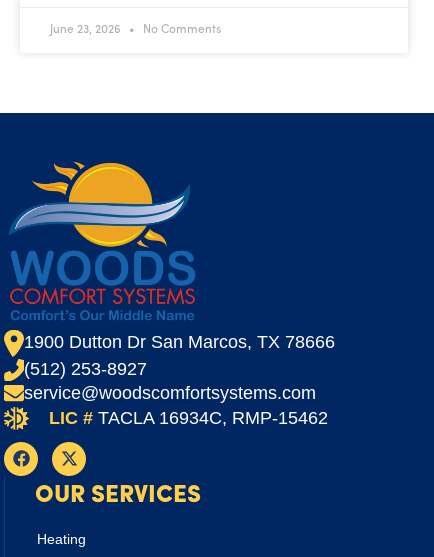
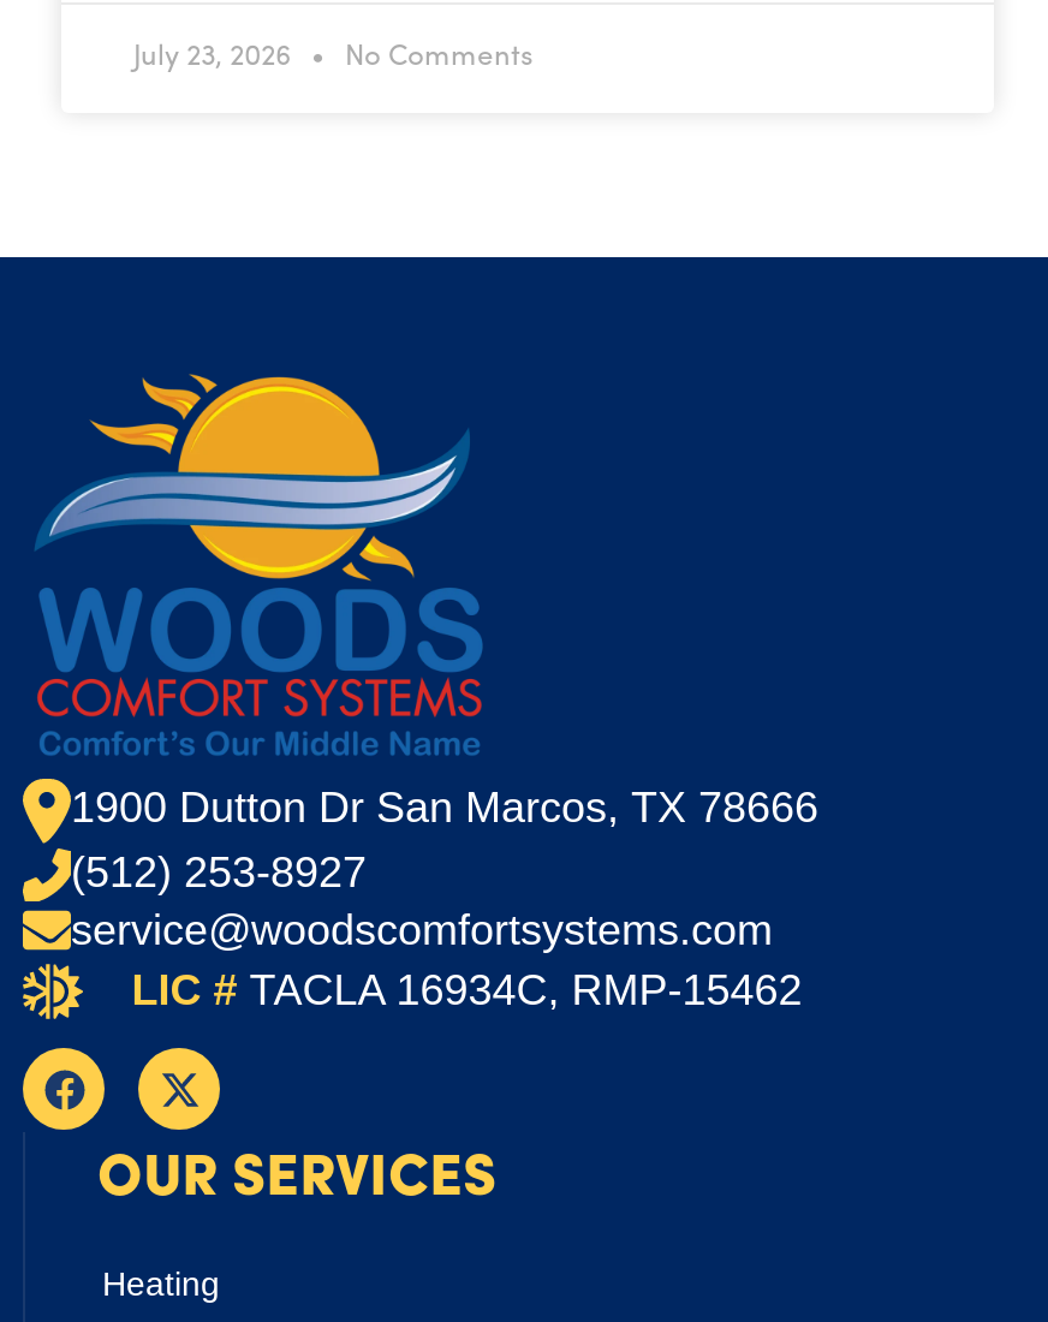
[50,24,221,36] June 23, 2026 No Comments -> [133,43,532,72] July 23, 2026 No Comments

